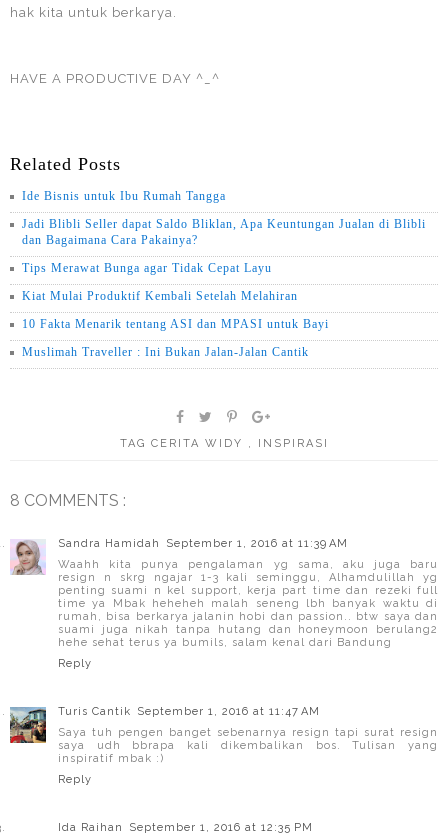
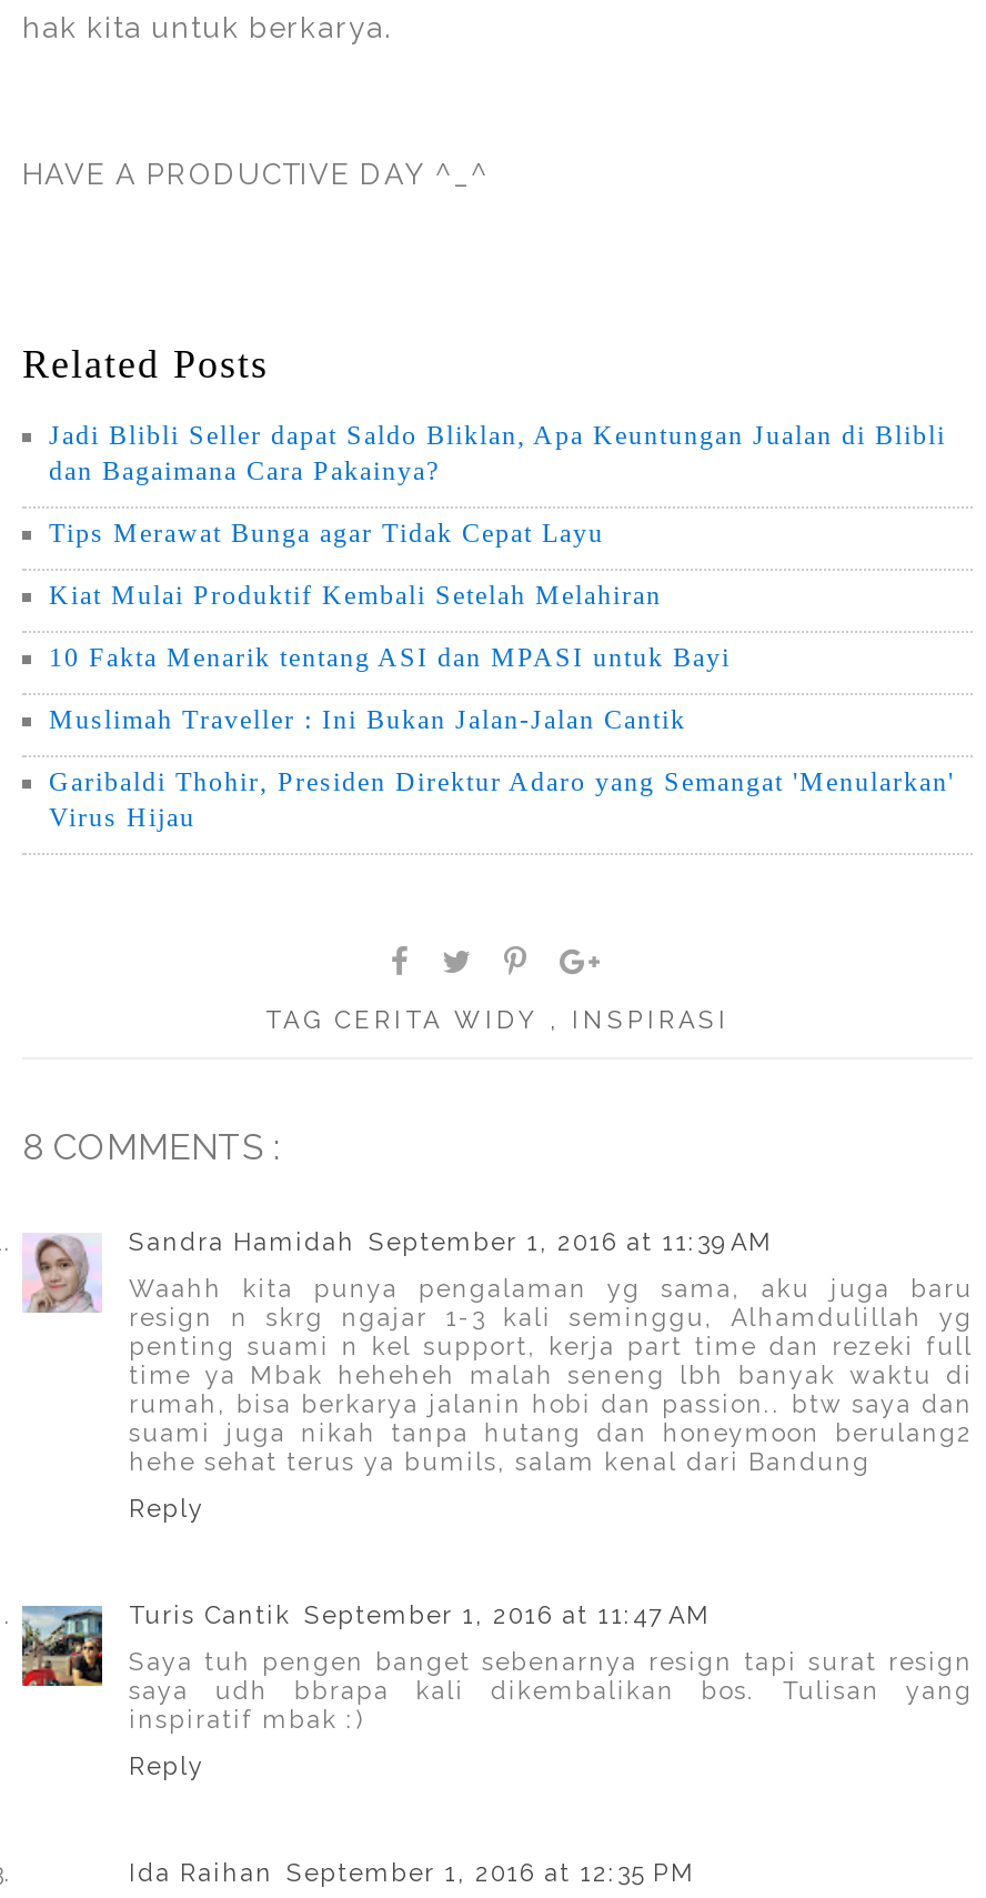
[22,189,226,203] Ide Bisnis untuk Ibu Rumah Tangga -> none
moved [22,217,426,359] -> [49,419,946,735]: Jadi Blibli Seller dapat Saldo Bliklan, Apa Keuntungan Jualan di Blibli | dan Bagaimana Cara Pakainya? | Tips Merawat Bunga agar Tidak Cepat Layu | Kiat Mulai Produktif Kembali Setelah Melahiran | 10 Fakta Menarik tentang ASI dan MPASI untuk Bayi | Muslimah Traveller : Ini Bukan Jalan-Jalan Cantik
none -> [49,766,955,832] Garibaldi Thohir, Presiden Direktur Adaro yang Semangat 'Menularkan' | Virus Hijau

